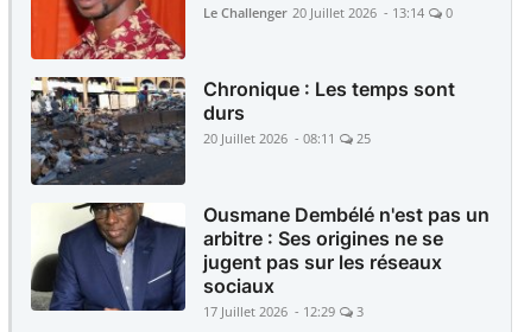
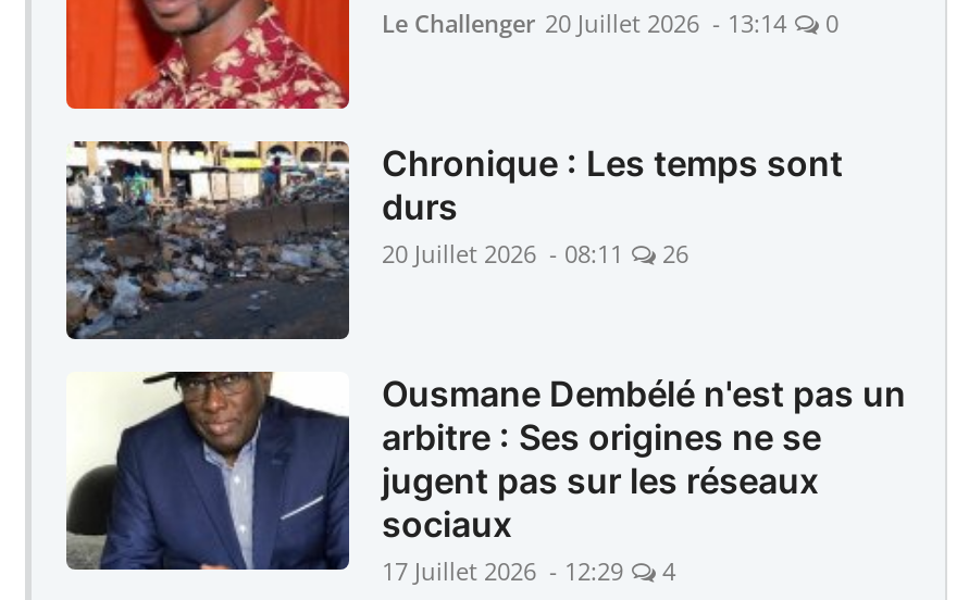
[203,129,371,147] 20 Juillet 2026 - 08:11 25 -> [382,236,688,269] 20 Juillet 2026 - 08:11 26
[203,302,364,320] 17 Juillet 2026 - 12:29 3 -> [382,554,675,586] 17 Juillet 2026 - 12:29 4

